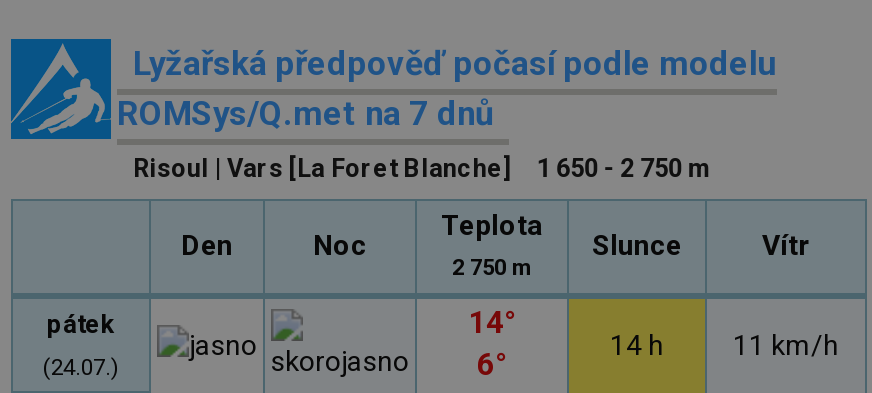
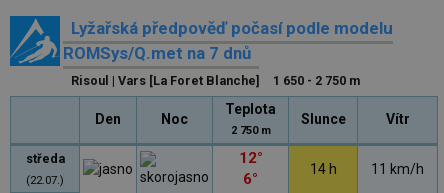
[47,309,115,339] pátek -> [25,151,64,166] středa
[468,305,516,341] 14° -> [238,149,262,167] 12°
[43,353,119,381] (24.07.) -> [26,173,64,187] (22.07.)

